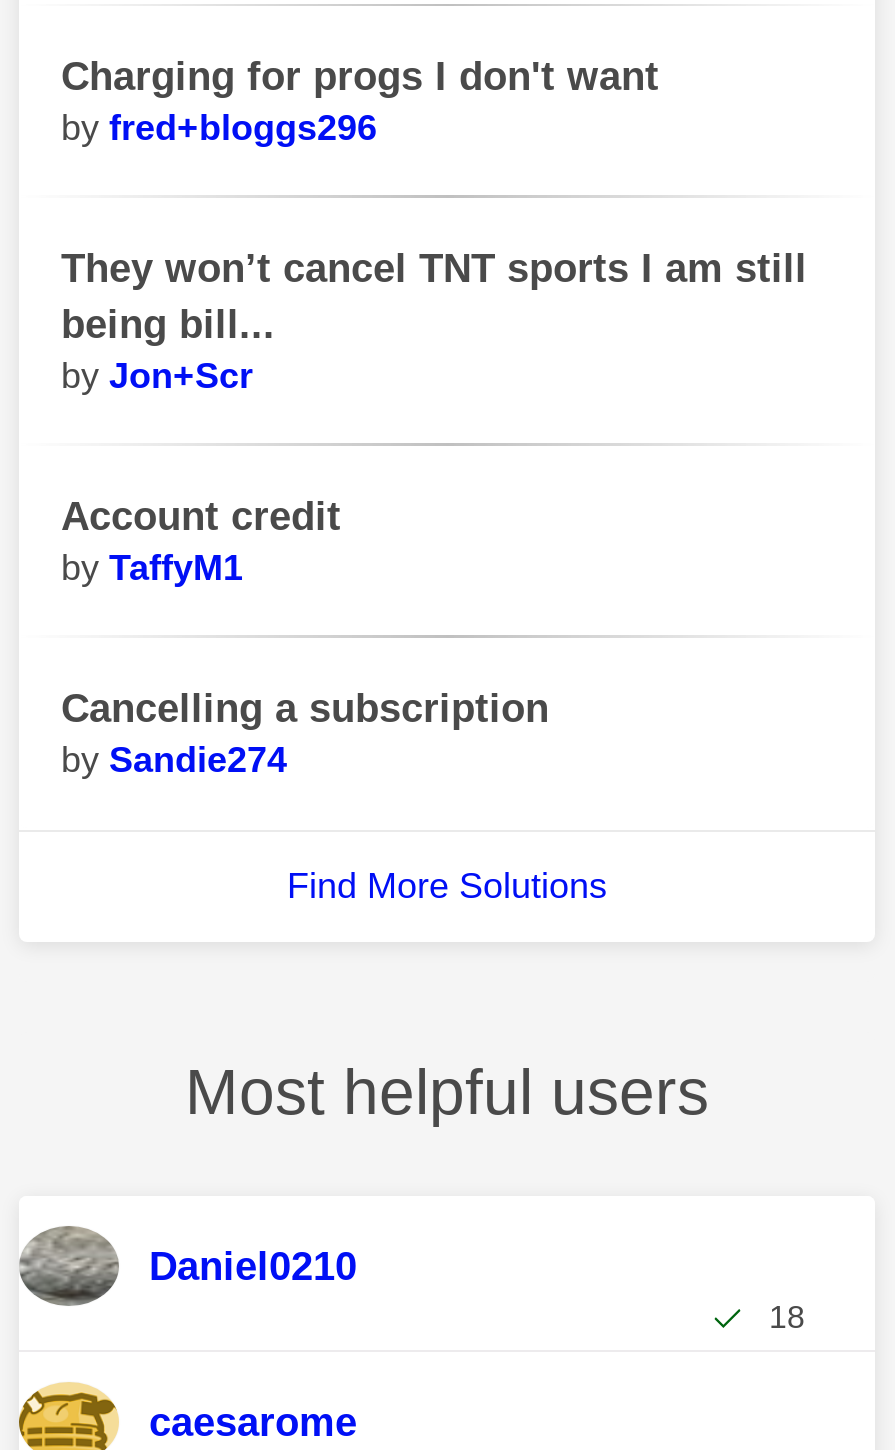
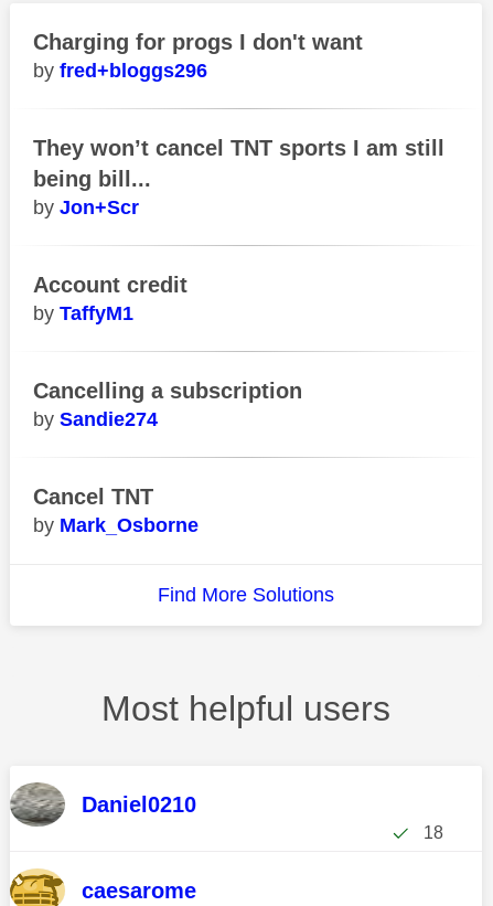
none -> [33,484,199,536] Cancel TNT | Mark_Osborne

